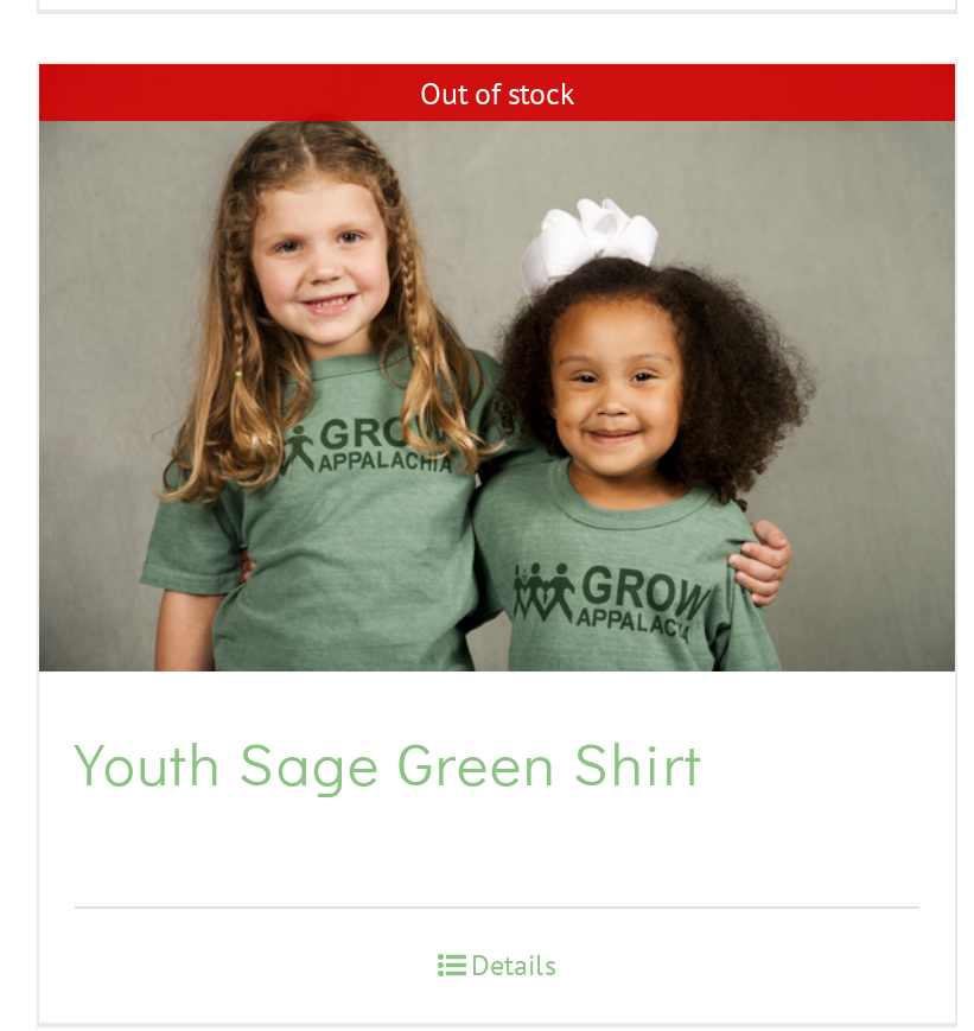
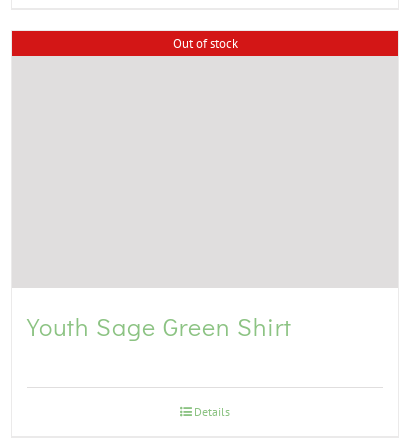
[37,117,957,673] [image] -> none

